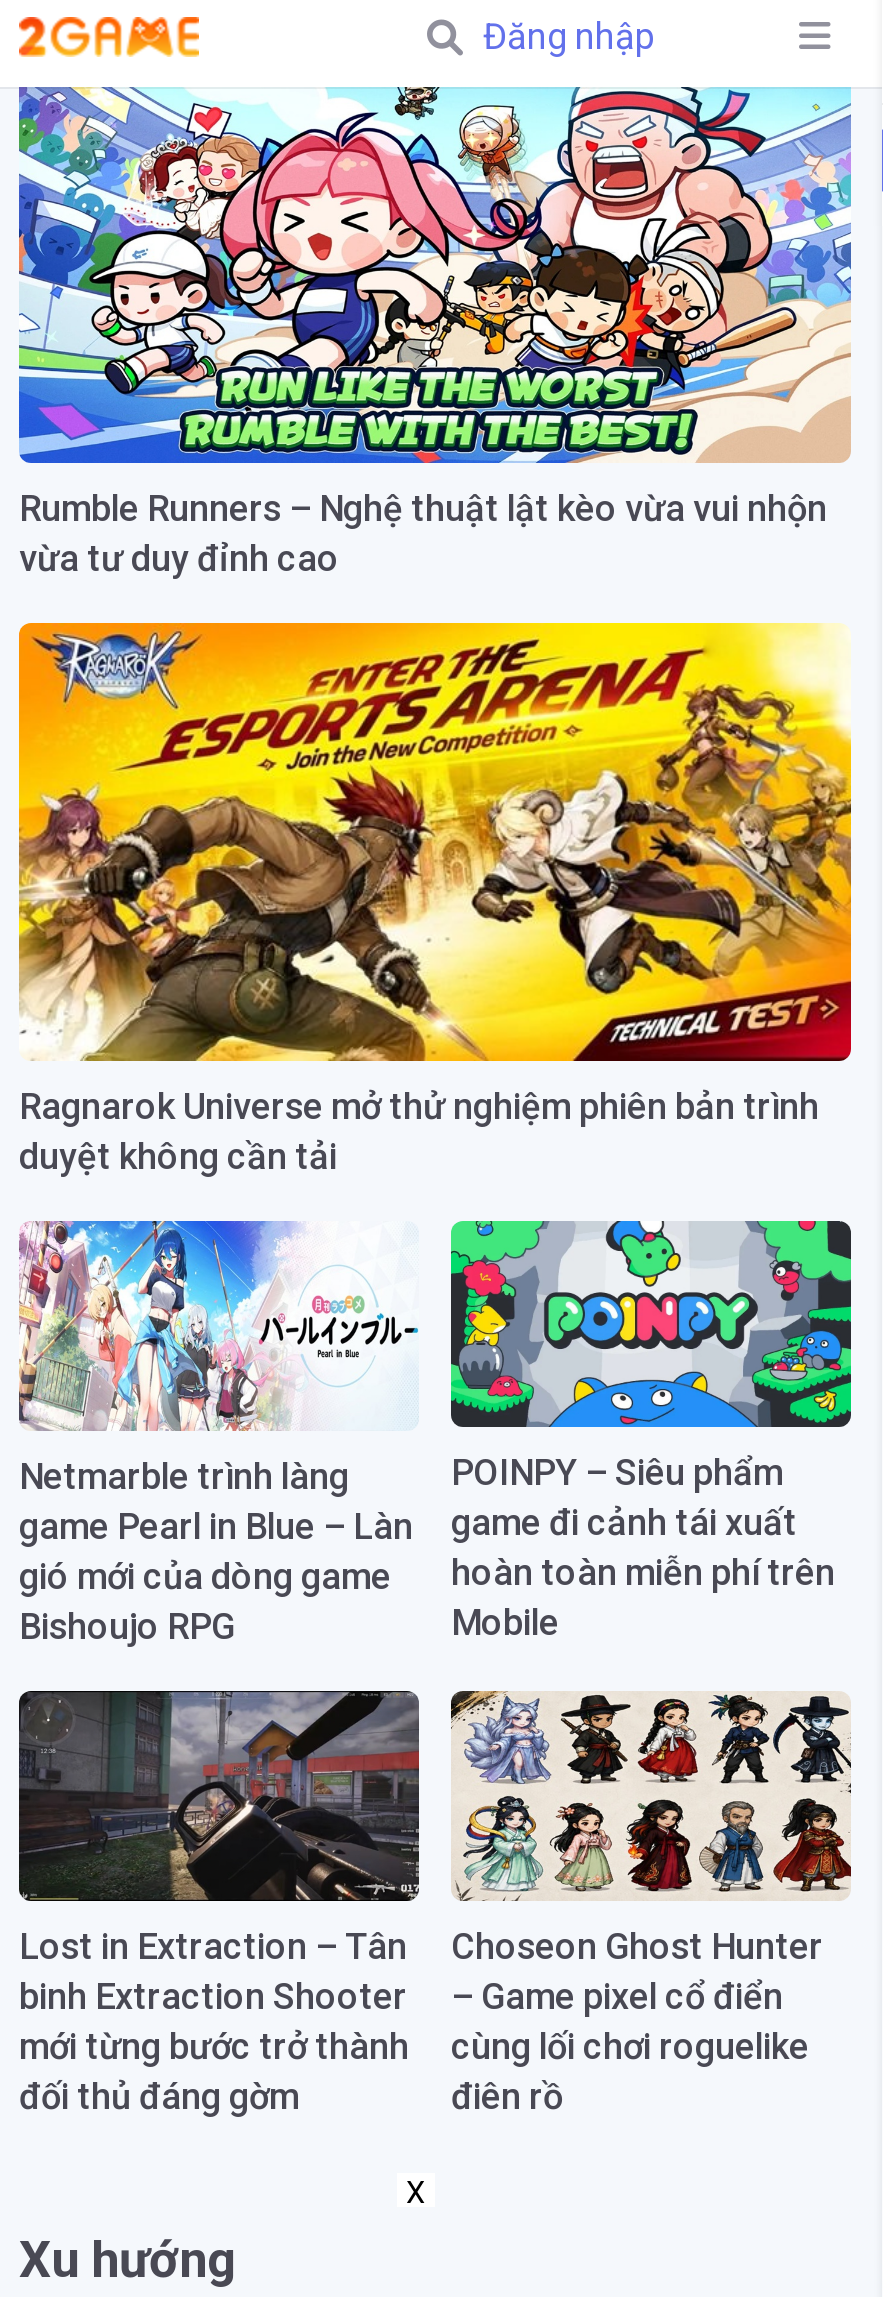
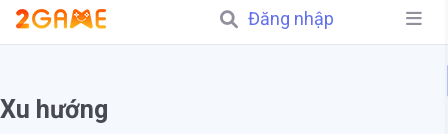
[17,85,853,579] [image] | Rumble Runners – Nghệ thuật lật kèo vừa vui nhộn | vừa tư duy đỉnh cao -> none
[17,621,853,1176] [image] | Ragnarok Universe mở thử nghiệm phiên bản trình | duyệt không cần tải -> none
[17,1219,419,1646] [image] | Netmarble trình làng | game Pearl in Blue – Làn | gió mới của dòng game | Bishoujo RPG -> none
[449,1219,853,1642] [image] | POINPY – Siêu phẩm | game đi cảnh tái xuất | hoàn toàn miễn phí trên | Mobile -> none
[17,1689,421,2116] [image] | Lost in Extraction – Tân | binh Extraction Shooter | mới từng bước trở thành | đối thủ đáng gờm -> none
[406,1689,853,2210] [image] | Choseon Ghost Hunter | – Game pixel cổ điển | cùng lối chơi roguelike | điên rồ | X -> none

